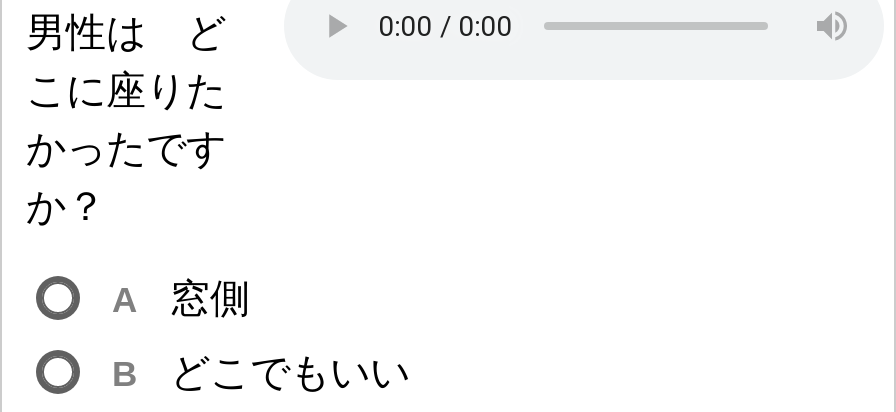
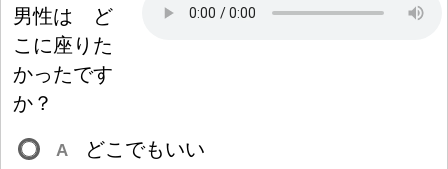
[112,276,250,394] 窓側 | B -> none

